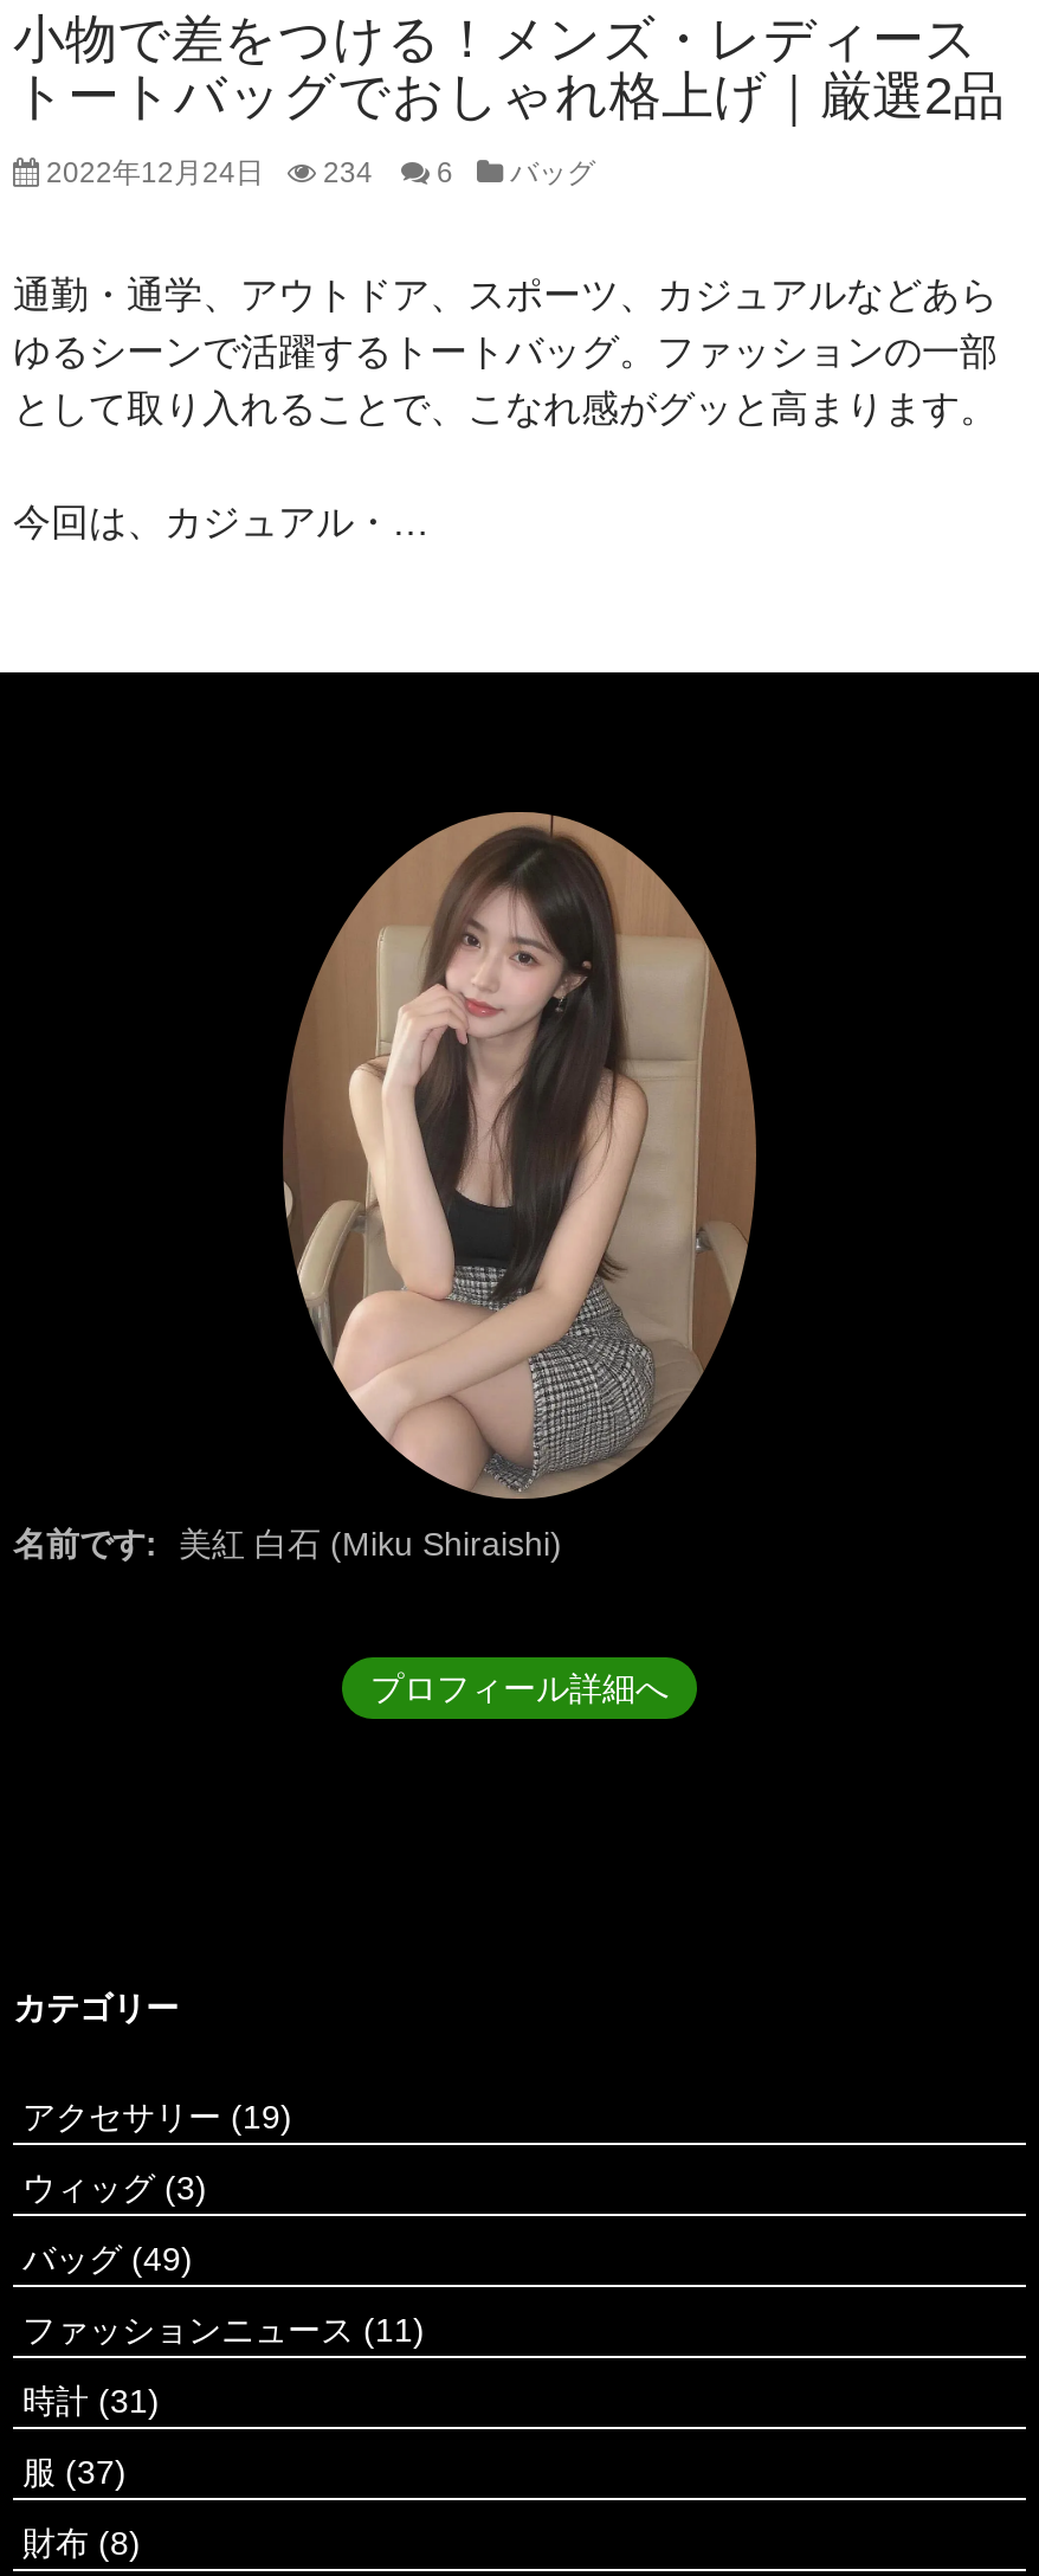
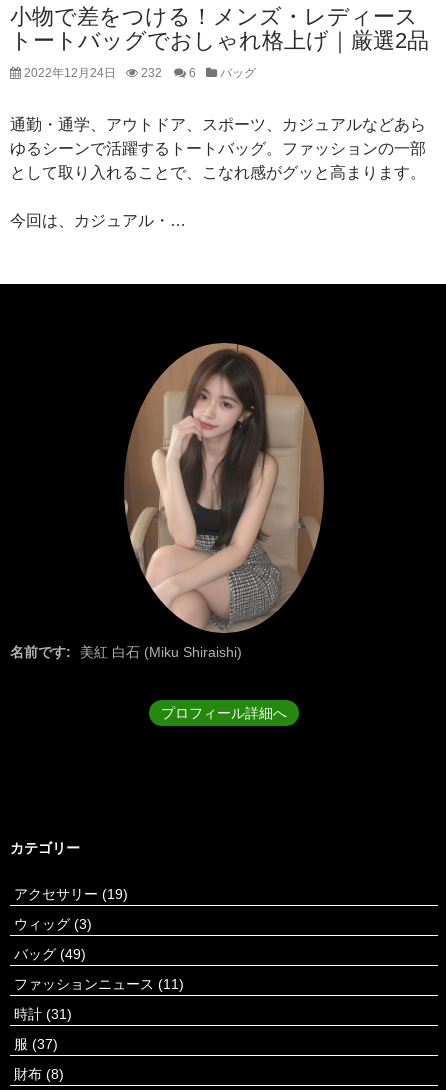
[39,156,595,189] 2022年12月24日 234 6 バッグ -> [21,66,256,80] 2022年12月24日 232 6 バッグ

